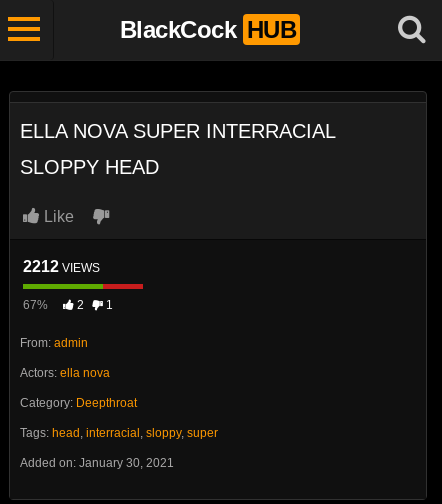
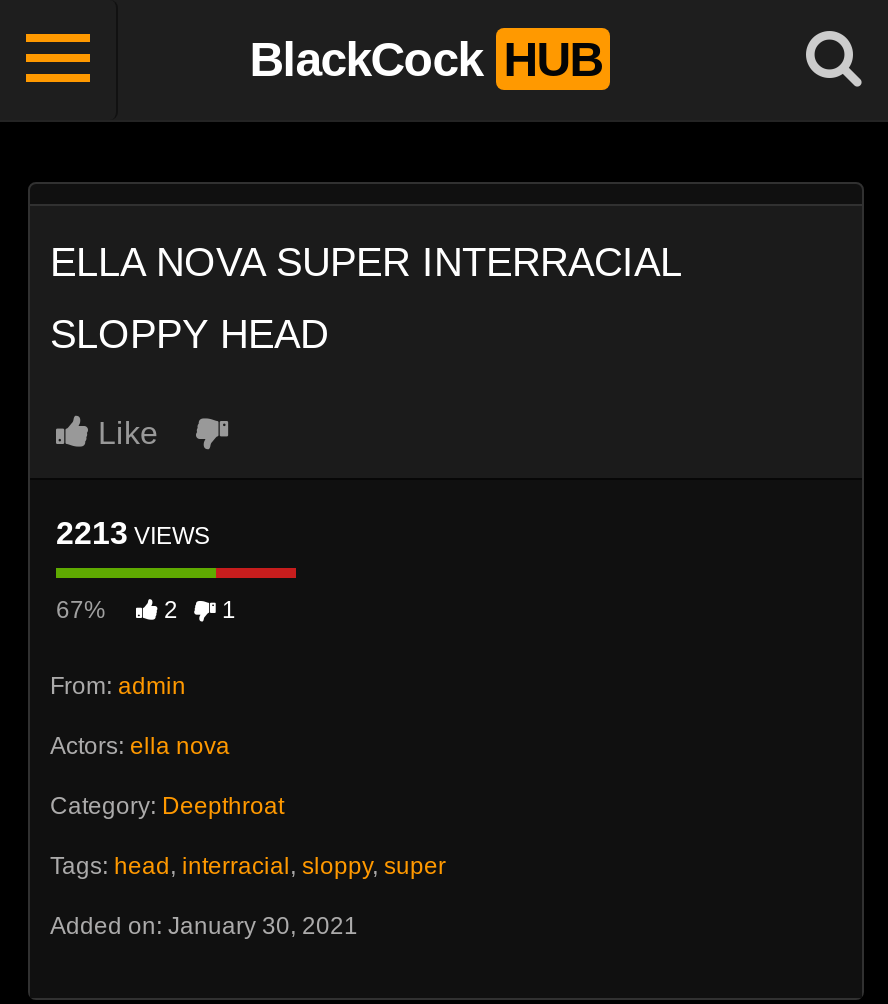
[23,258,100,275] 2212 VIEWS -> [56,516,210,550] 2213 VIEWS

